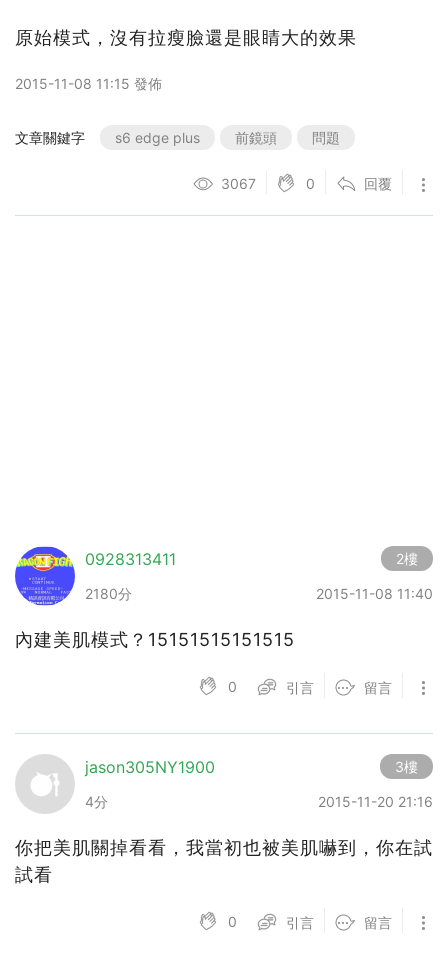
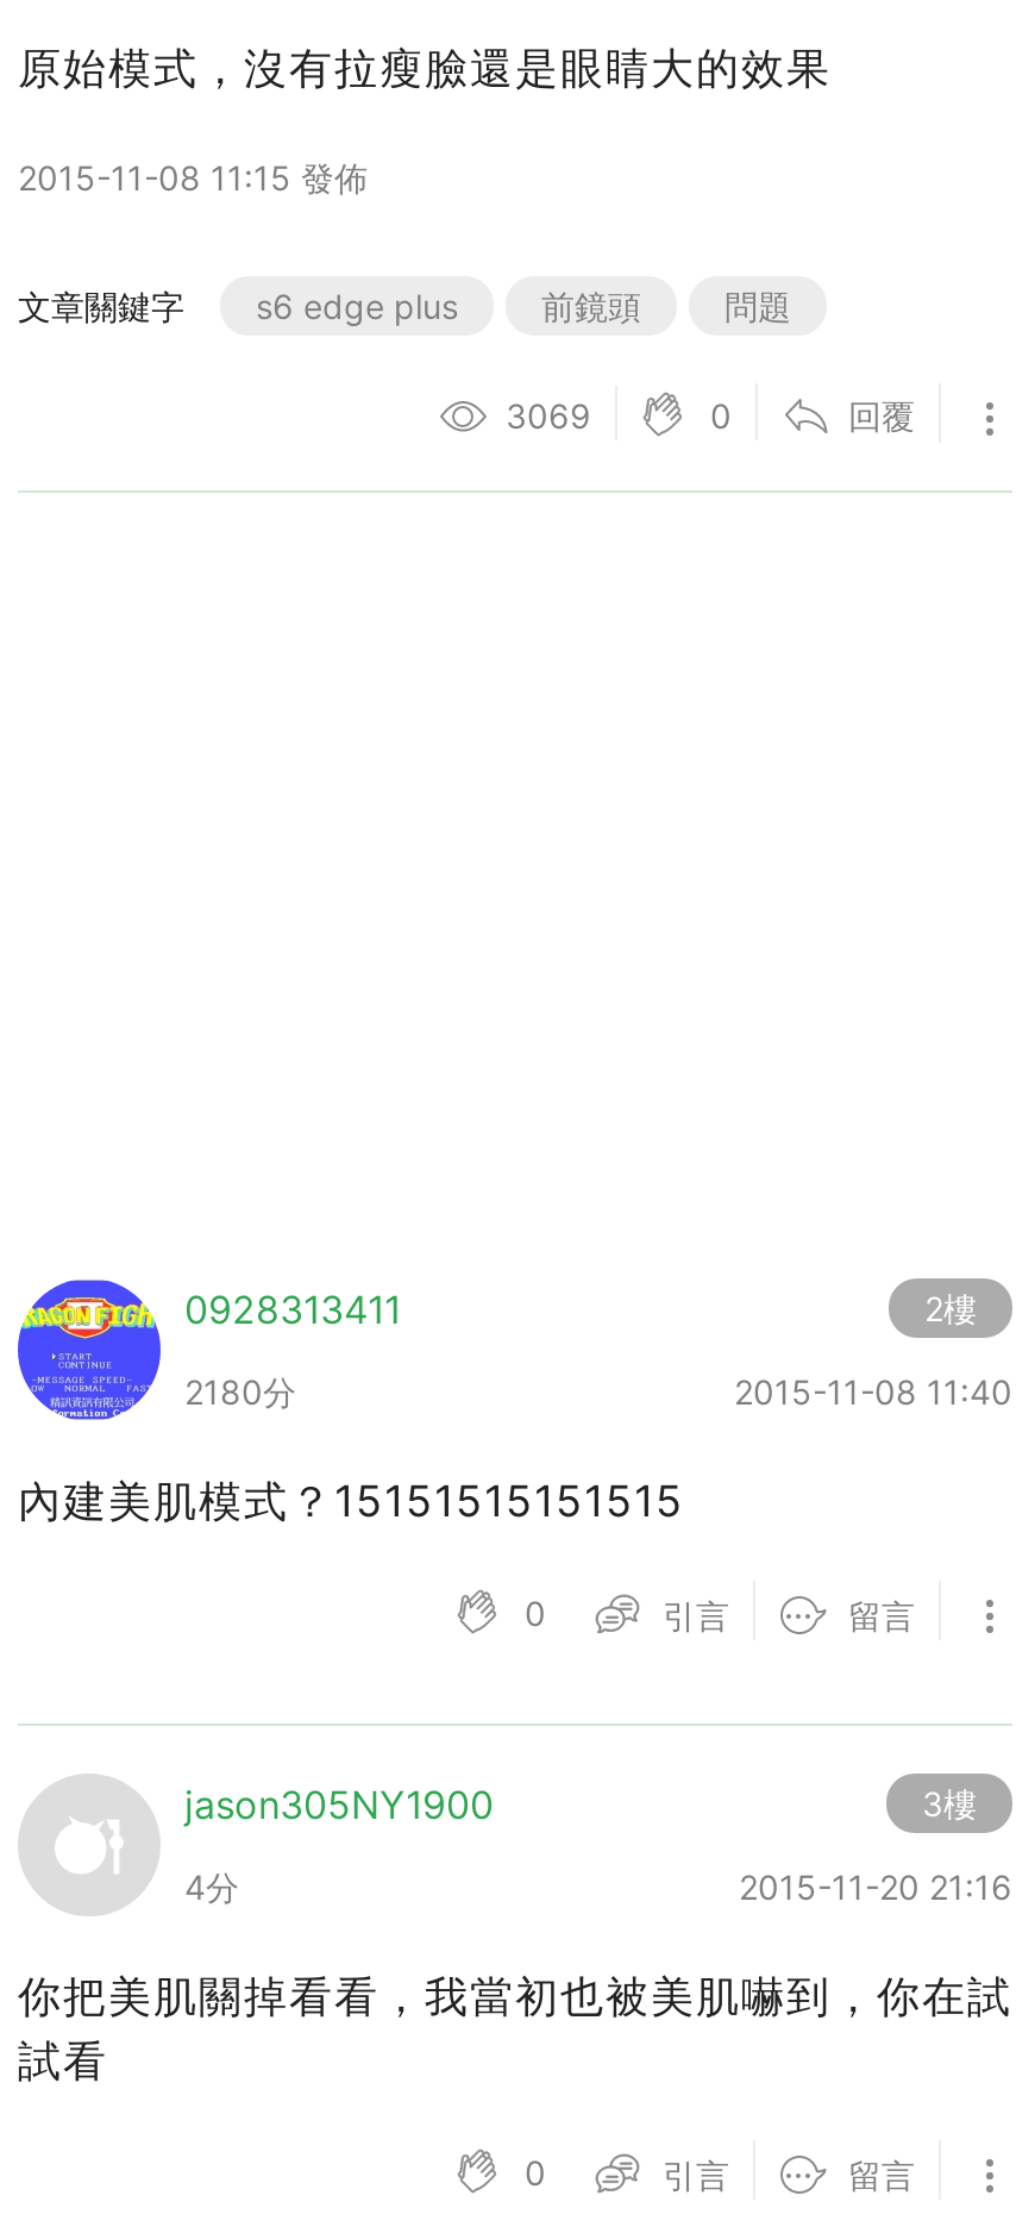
[221,175,256,192] 3067 -> [506,396,591,437] 3069

